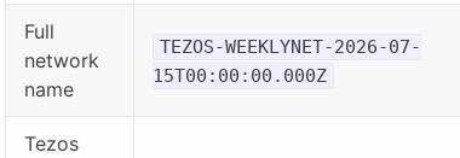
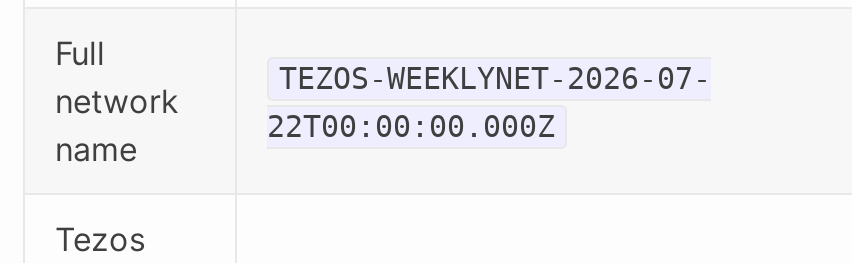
[153,65,327,87] 15T00:00:00.000Z -> [267,109,555,145] 22T00:00:00.000Z

